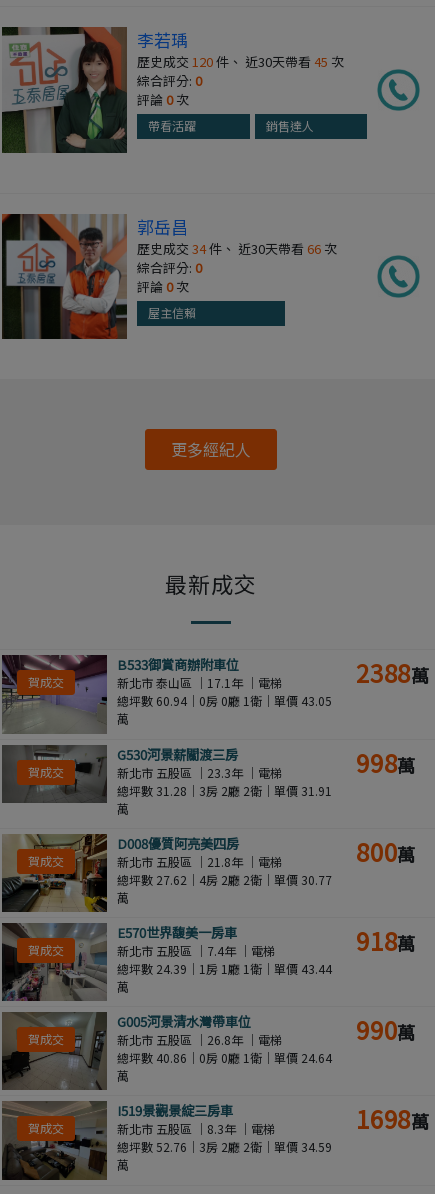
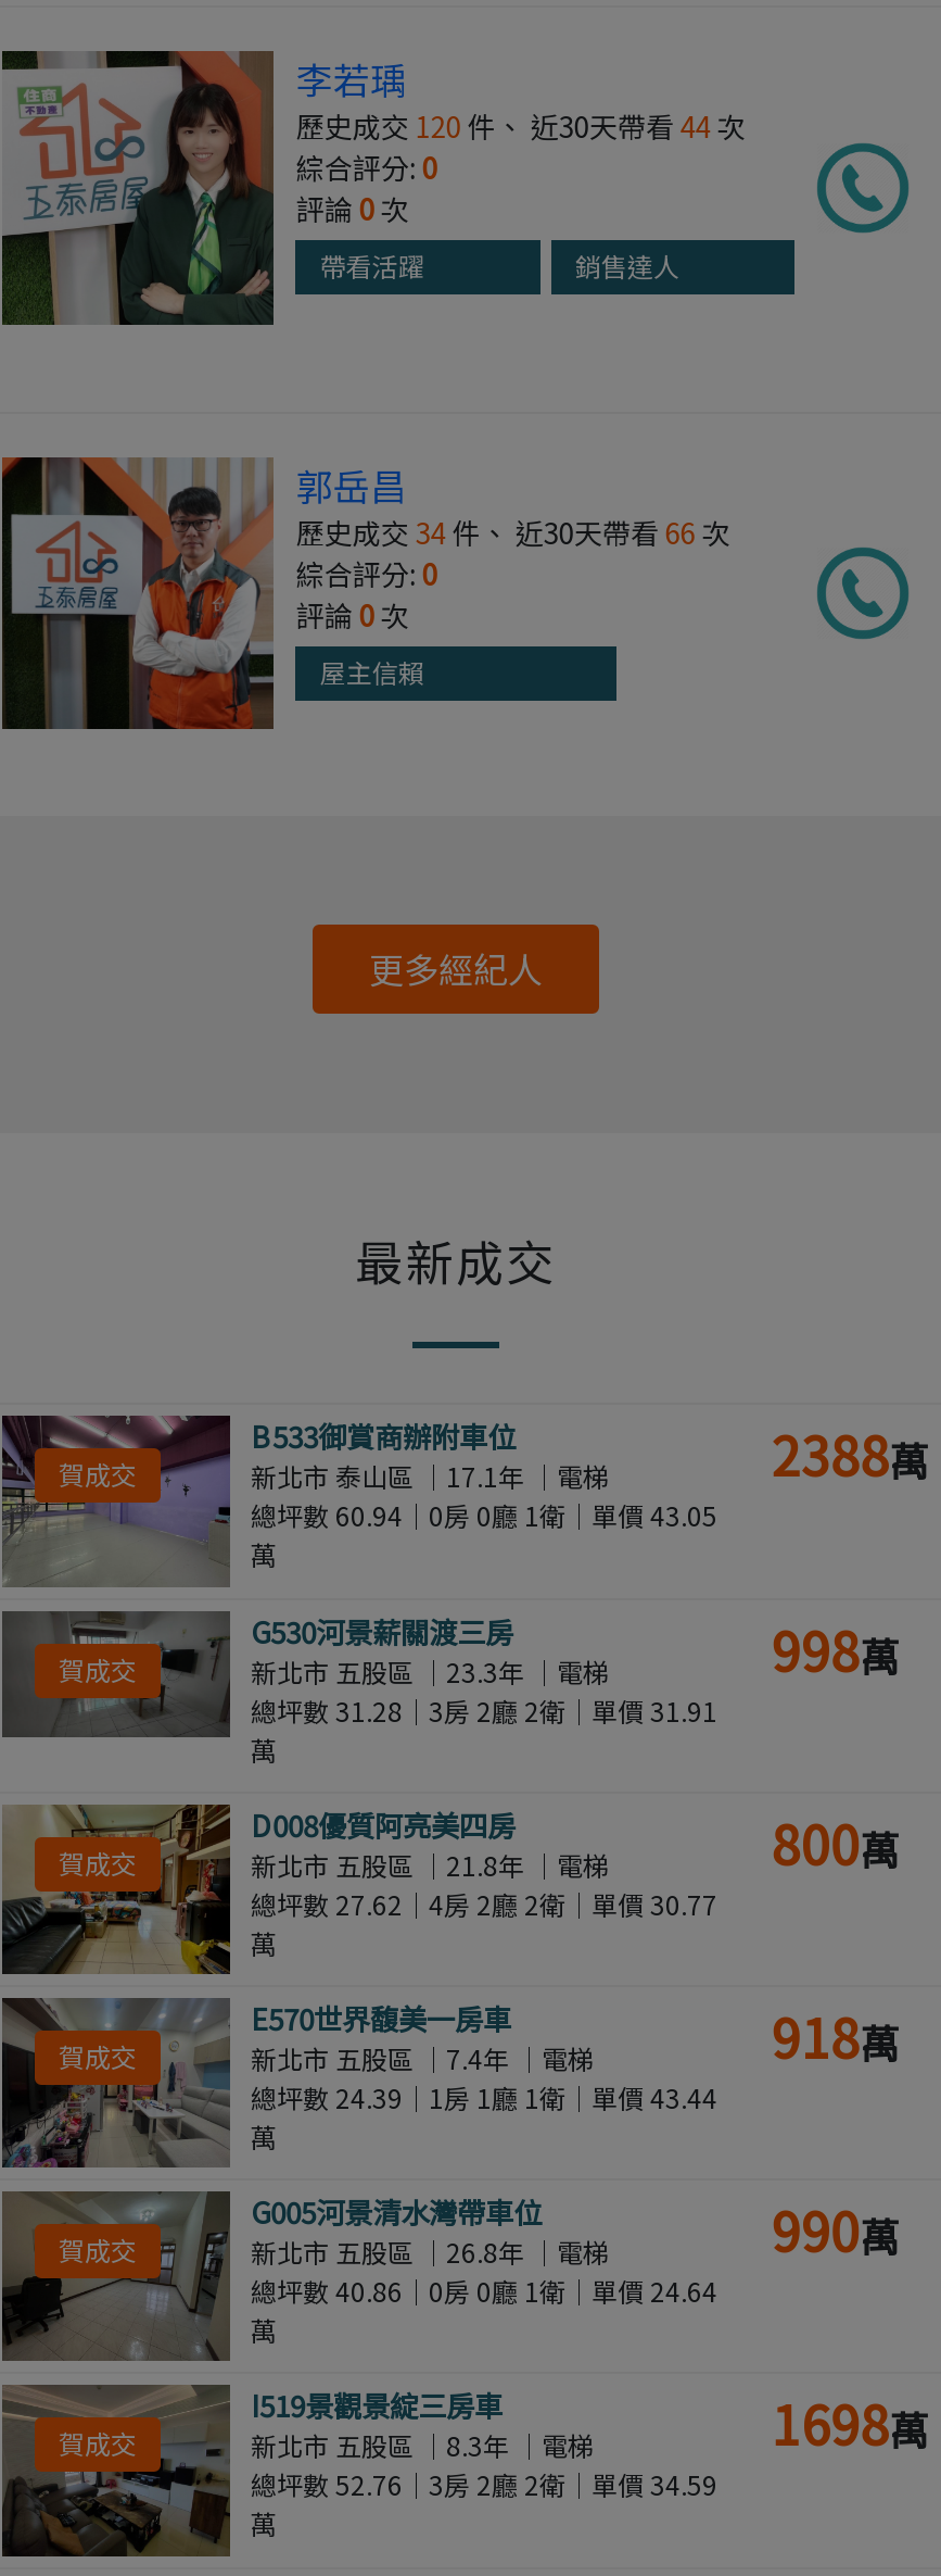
[137,52,344,71] 歷史成交120件、 近30天帶看45次 -> [296,106,745,147] 歷史成交120件、 近30天帶看44次

